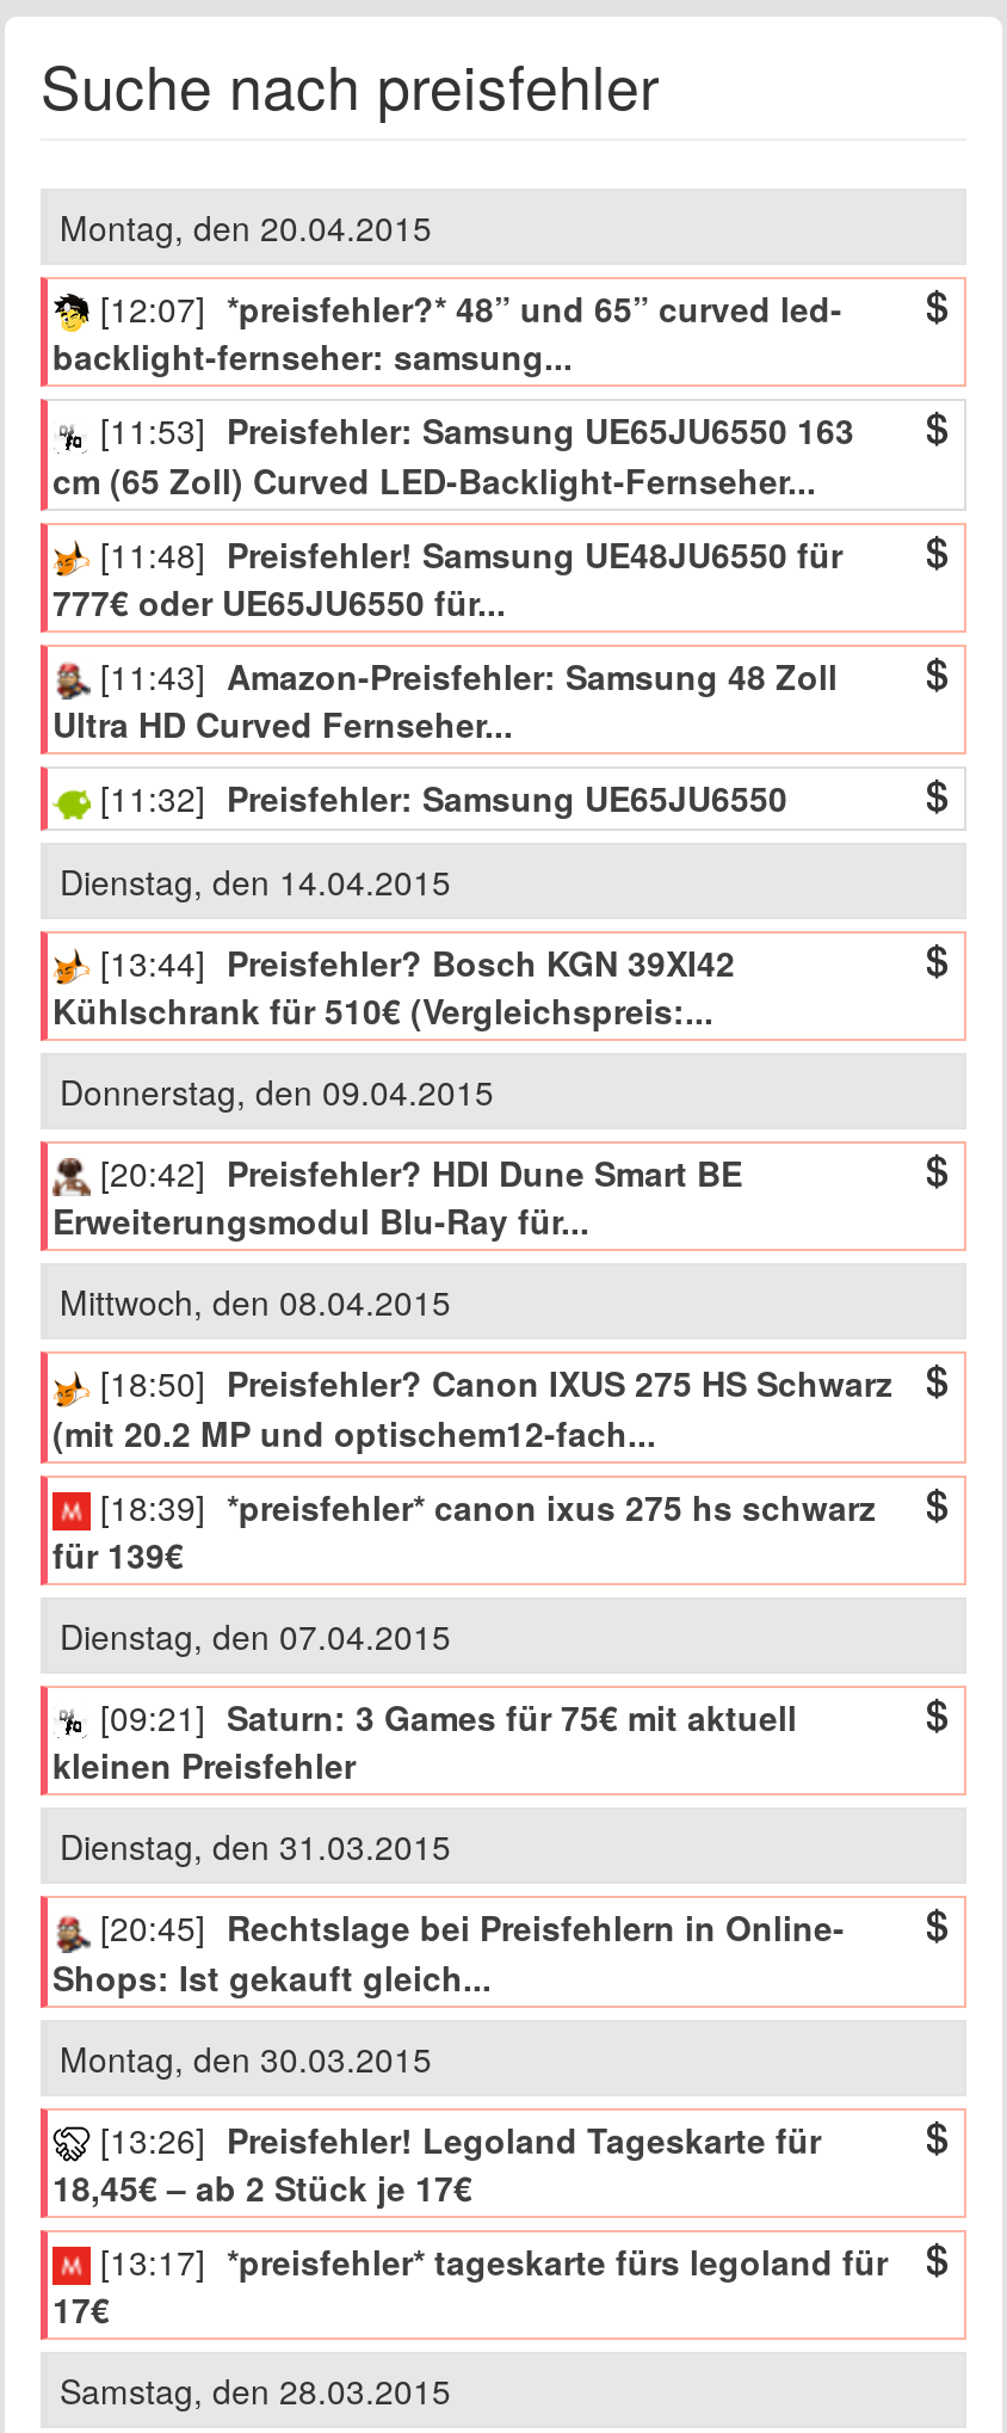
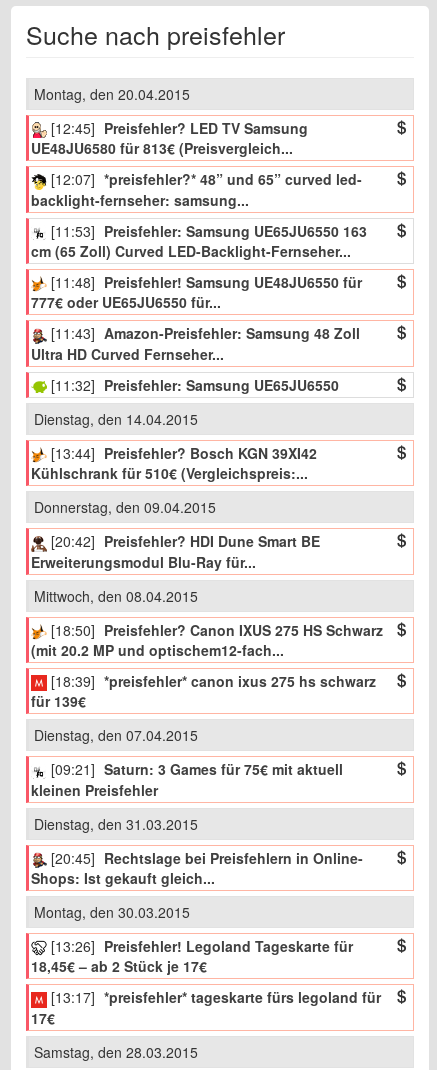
none -> [31,118,308,158] [12:45] Preisfehler? LED TV Samsung | UE48JU6580 für 813€ (Preisvergleich...

